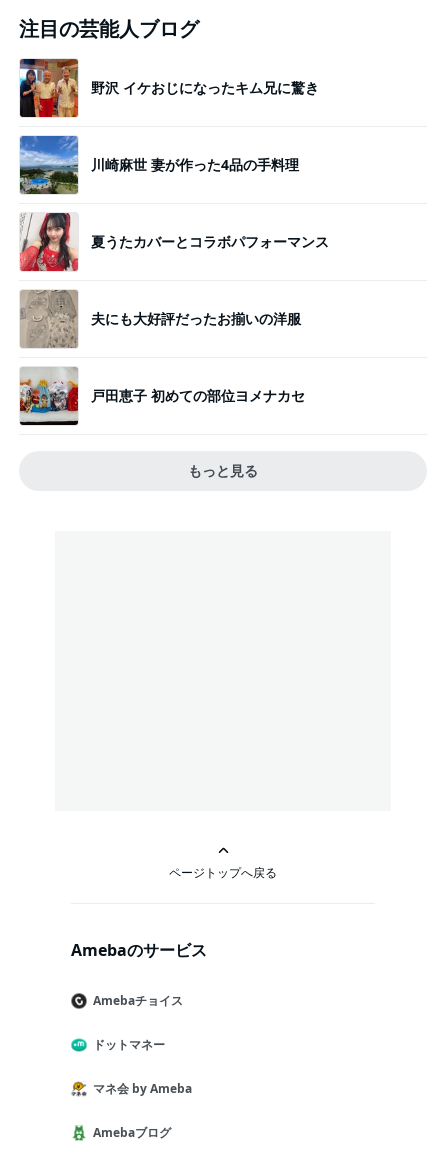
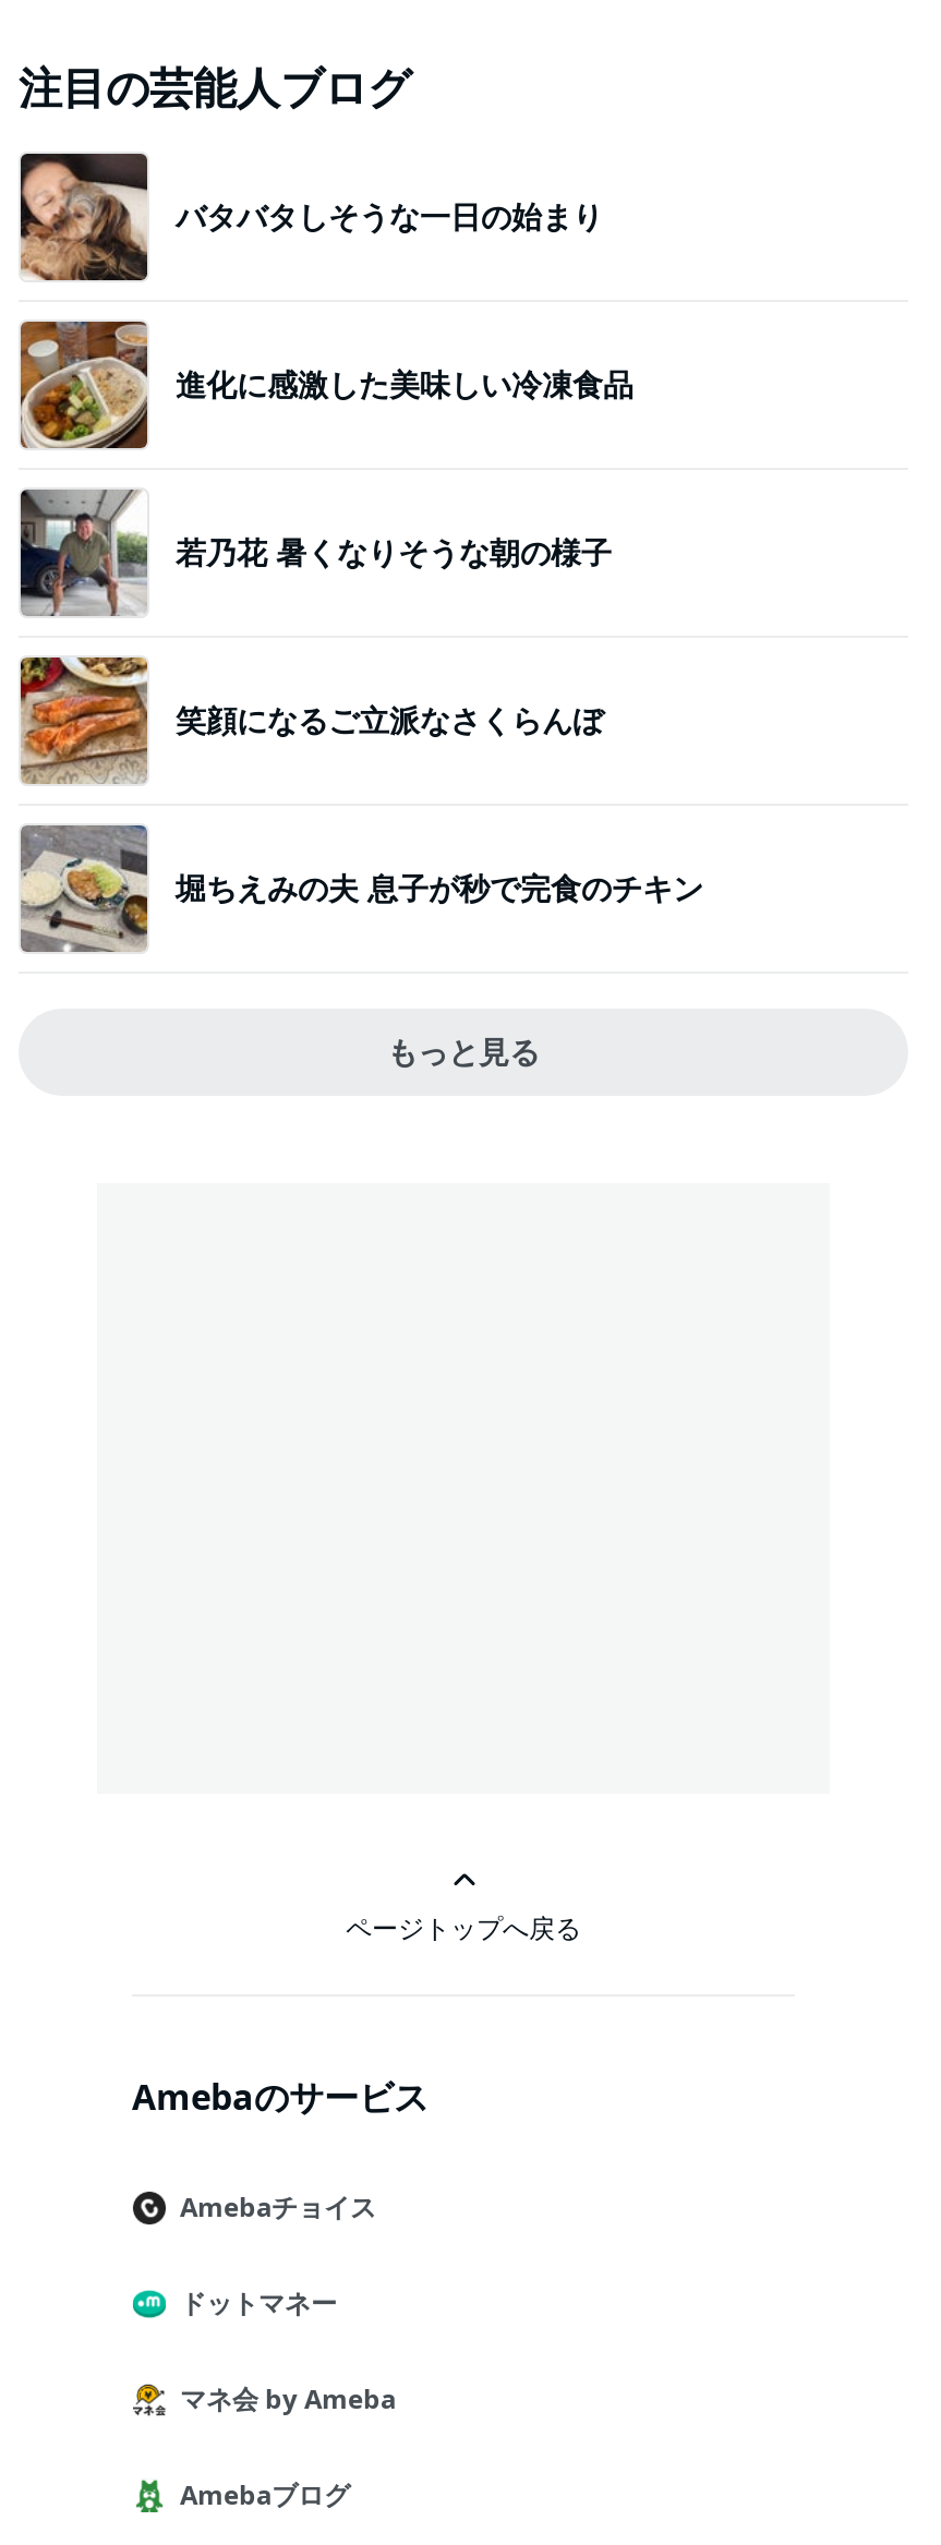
[19,58,319,118] [image] | 野沢 イケおじになったキム兄に驚き -> [19,152,603,282] [image] | バタバタしそうな一日の始まり
[19,135,299,195] [image] | 川崎麻世 妻が作った4品の手料理 -> [19,319,634,450] [image] | 進化に感激した美味しい冷凍食品
[19,212,329,272] [image] | 夏うたカバーとコラボパフォーマンス -> [19,487,612,618] [image] | 若乃花 暑くなりそうな朝の様子
[20,289,301,348] [image] | 夫にも大好評だったお揃いの洋服 -> [19,658,603,782] [image] | 笑顔になるご立派なさくらんぼ
[20,366,305,426] [image] | 戸田恵子 初めての部位ヨメナカセ -> [19,825,703,954] [image] | 堀ちえみの夫 息子が秒で完食のチキン

